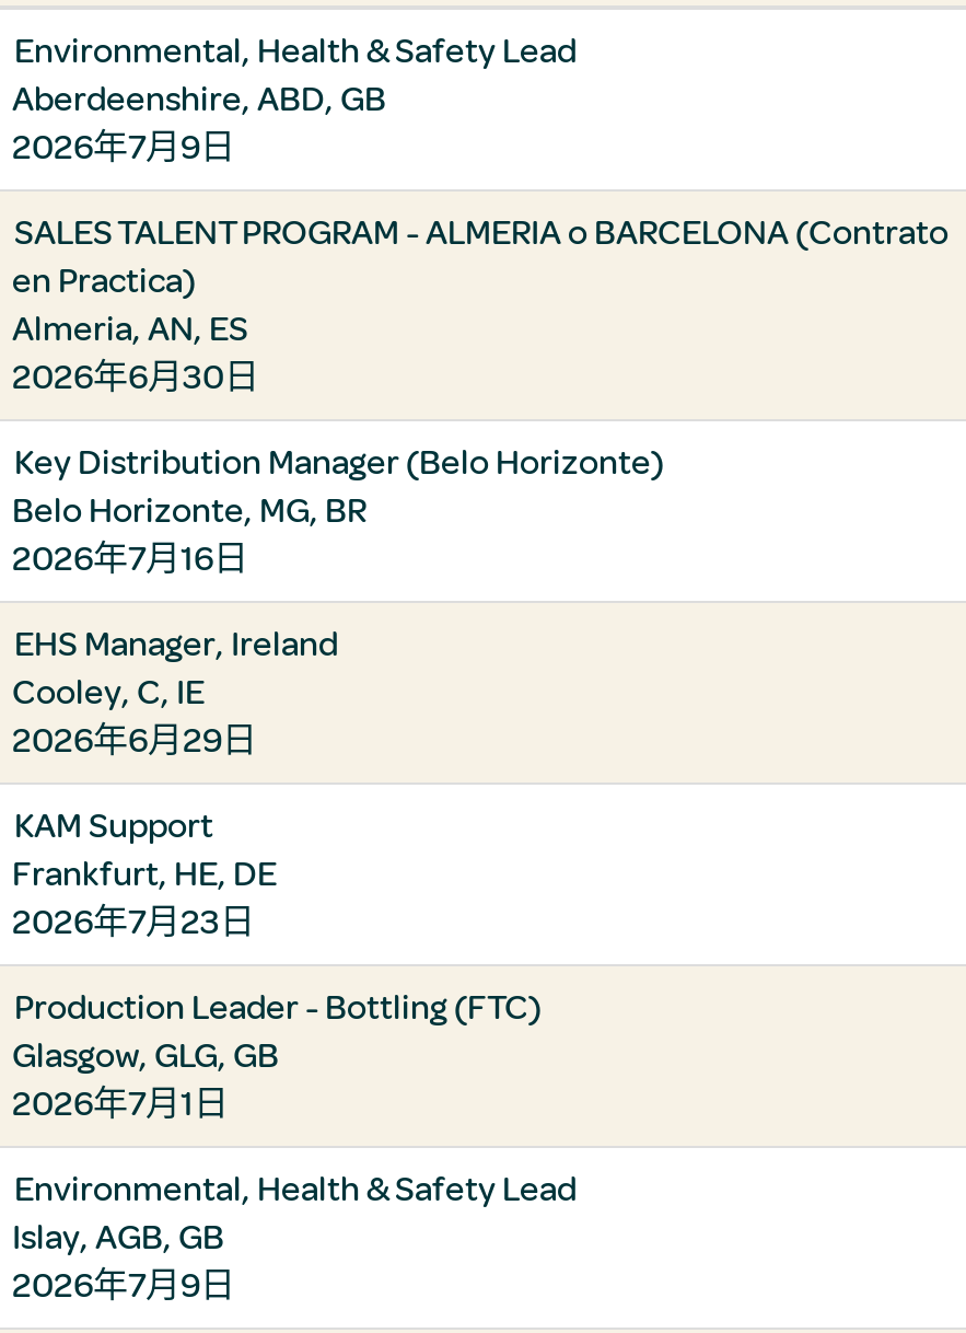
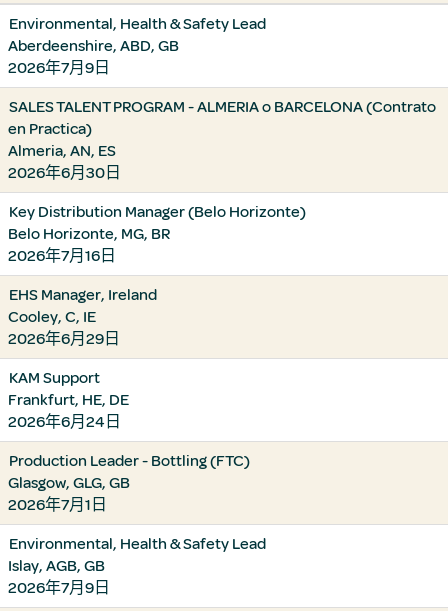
[12,901,255,944] 2026年7月23日 -> [8,412,121,432] 2026年6月24日

